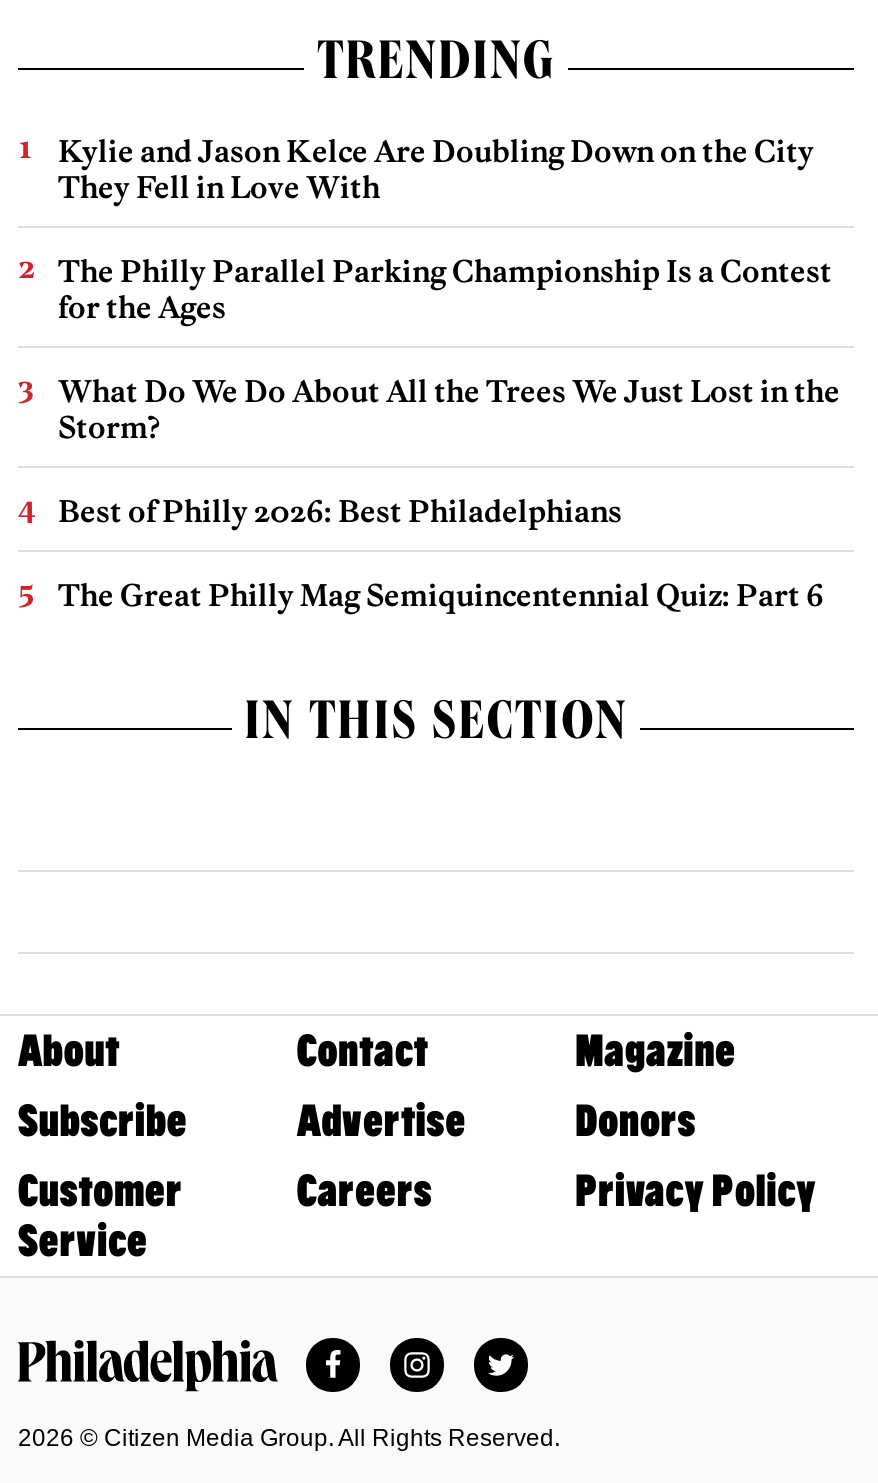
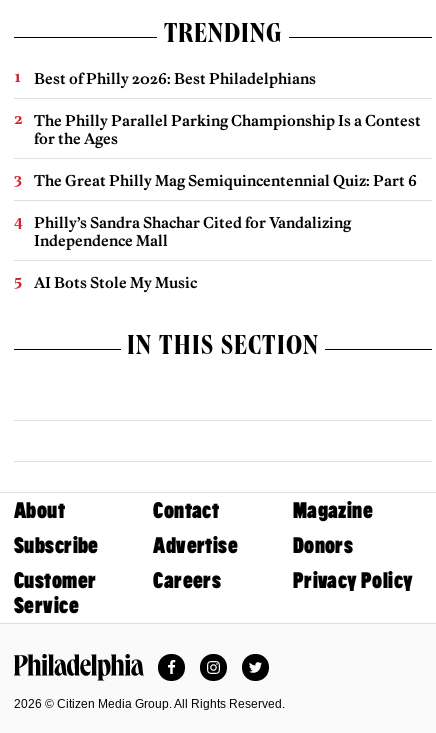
[58,132,814,206] Kylie and Jason Kelce Are Doubling Down on the City | They Fell in Love With -> none
[58,372,840,446] What Do We Do About All the Trees We Just Lost in the | Storm? -> none
moved [58,492,622,530] -> [34,68,316,87]: Best of Philly 2026: Best Philadelphians
moved [58,576,824,614] -> [34,170,417,189]: The Great Philly Mag Semiquincentennial Quiz: Part 6
none -> [34,212,351,291] Philly’s Sandra Shachar Cited for Vandalizing | Independence Mall | AI Bots Stole My Music

